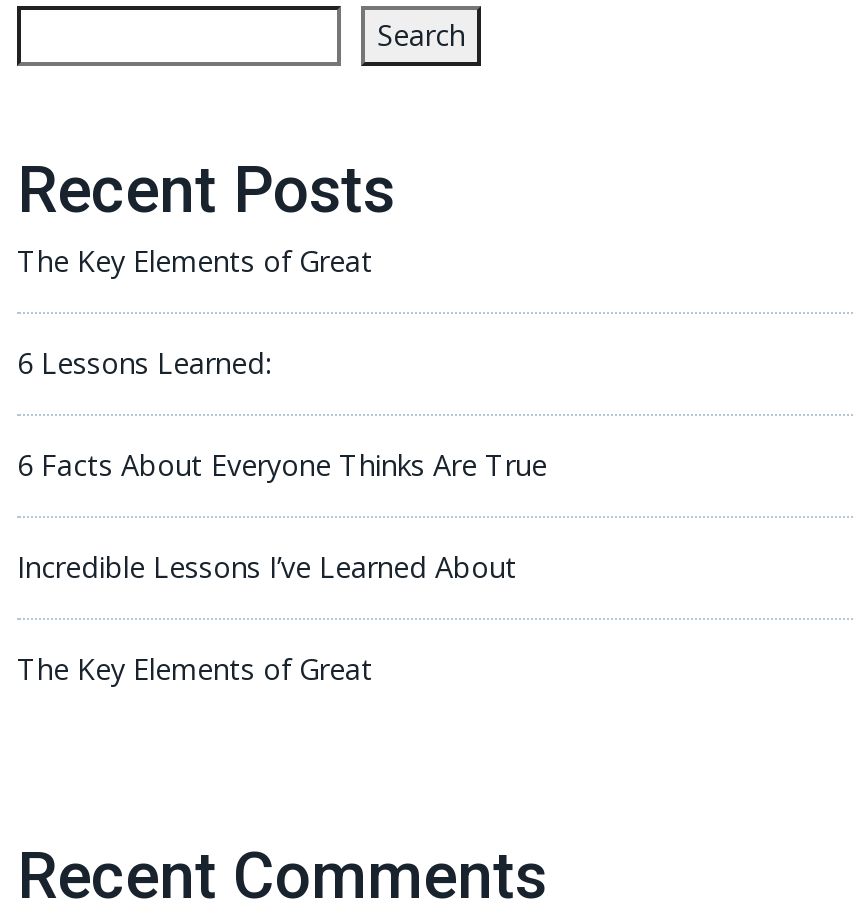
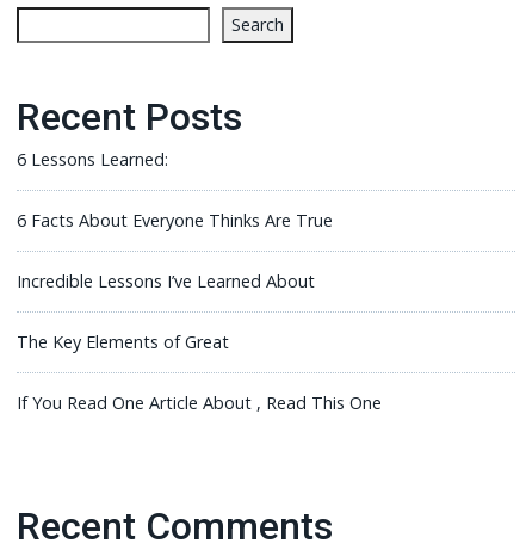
[17,242,373,280] The Key Elements of Great -> none
moved [17,344,547,688] -> [17,148,333,353]: 6 Lessons Learned: | 6 Facts About Everyone Thinks Are True | Incredible Lessons I’ve Learned About | The Key Elements of Great
none -> [17,391,382,414] If You Read One Article About , Read This One

